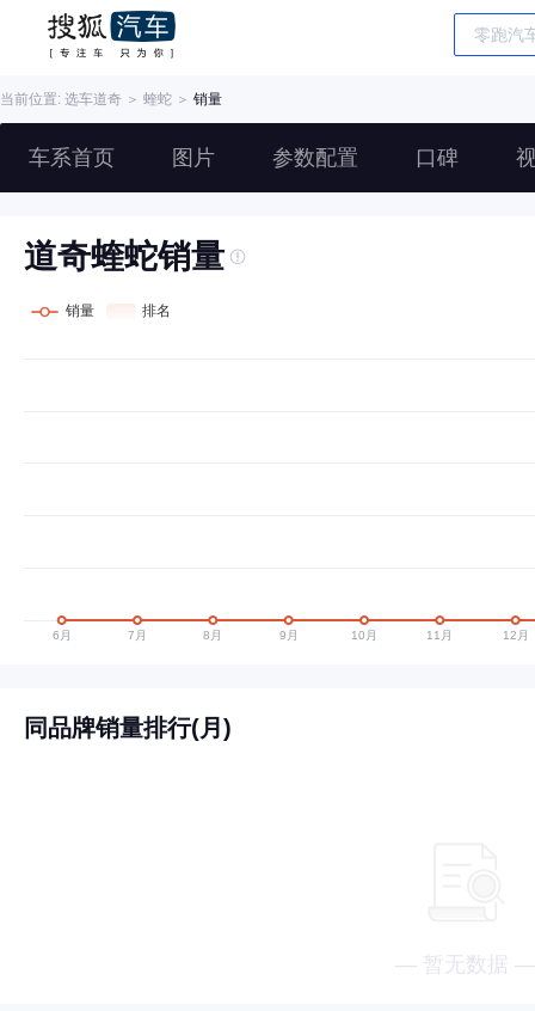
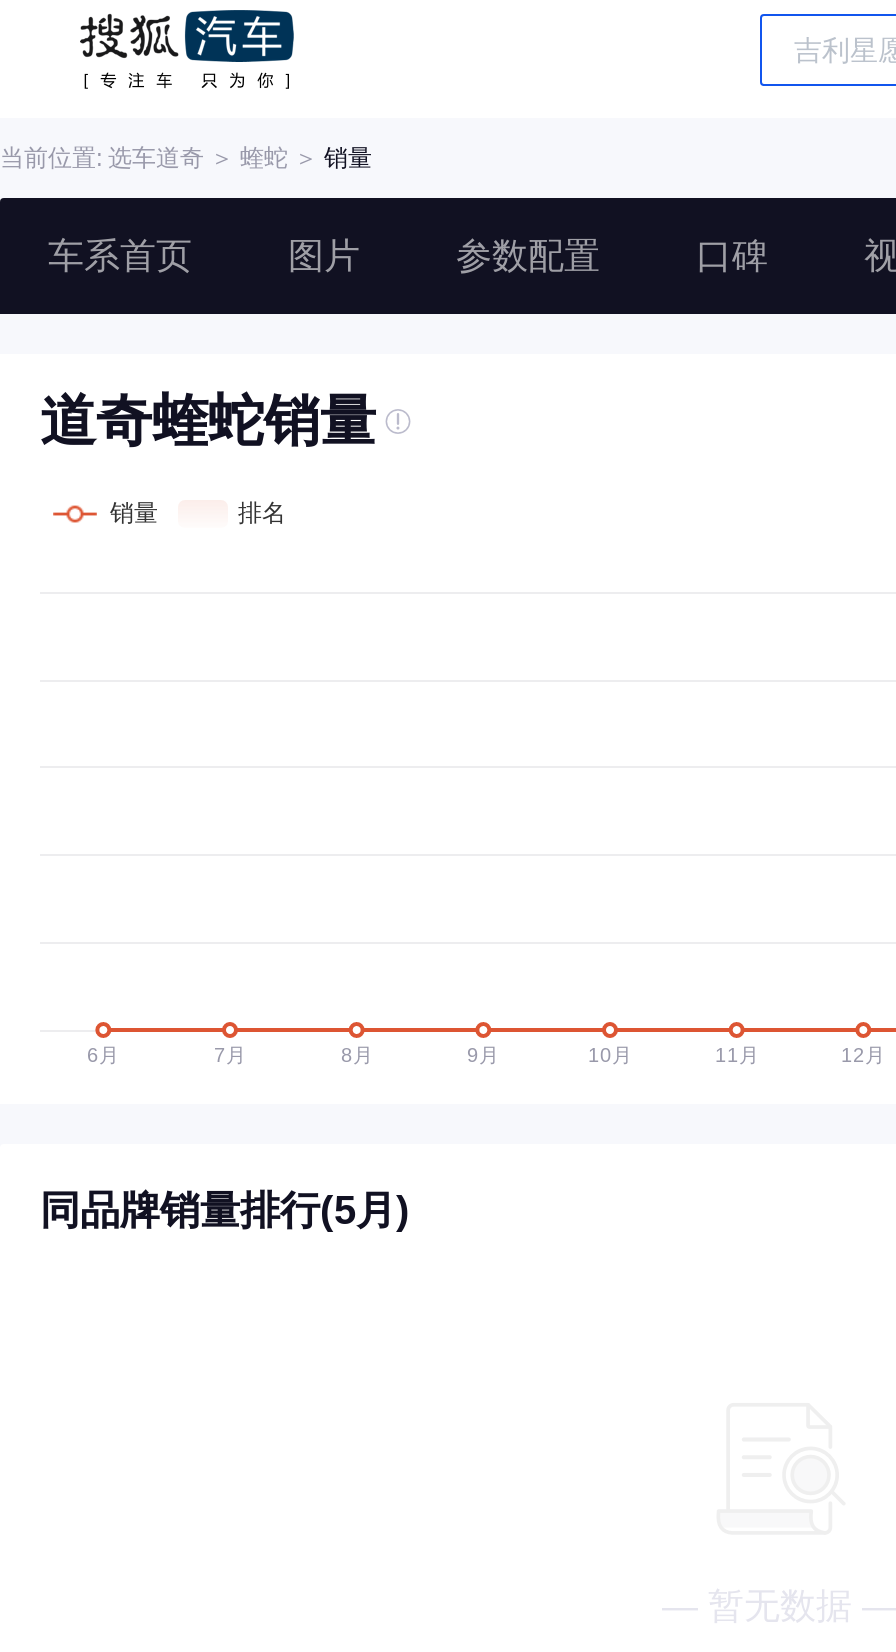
[24,715,232,741] 同品牌销量排行(月) -> [40,1188,410,1232] 同品牌销量排行(5月)

